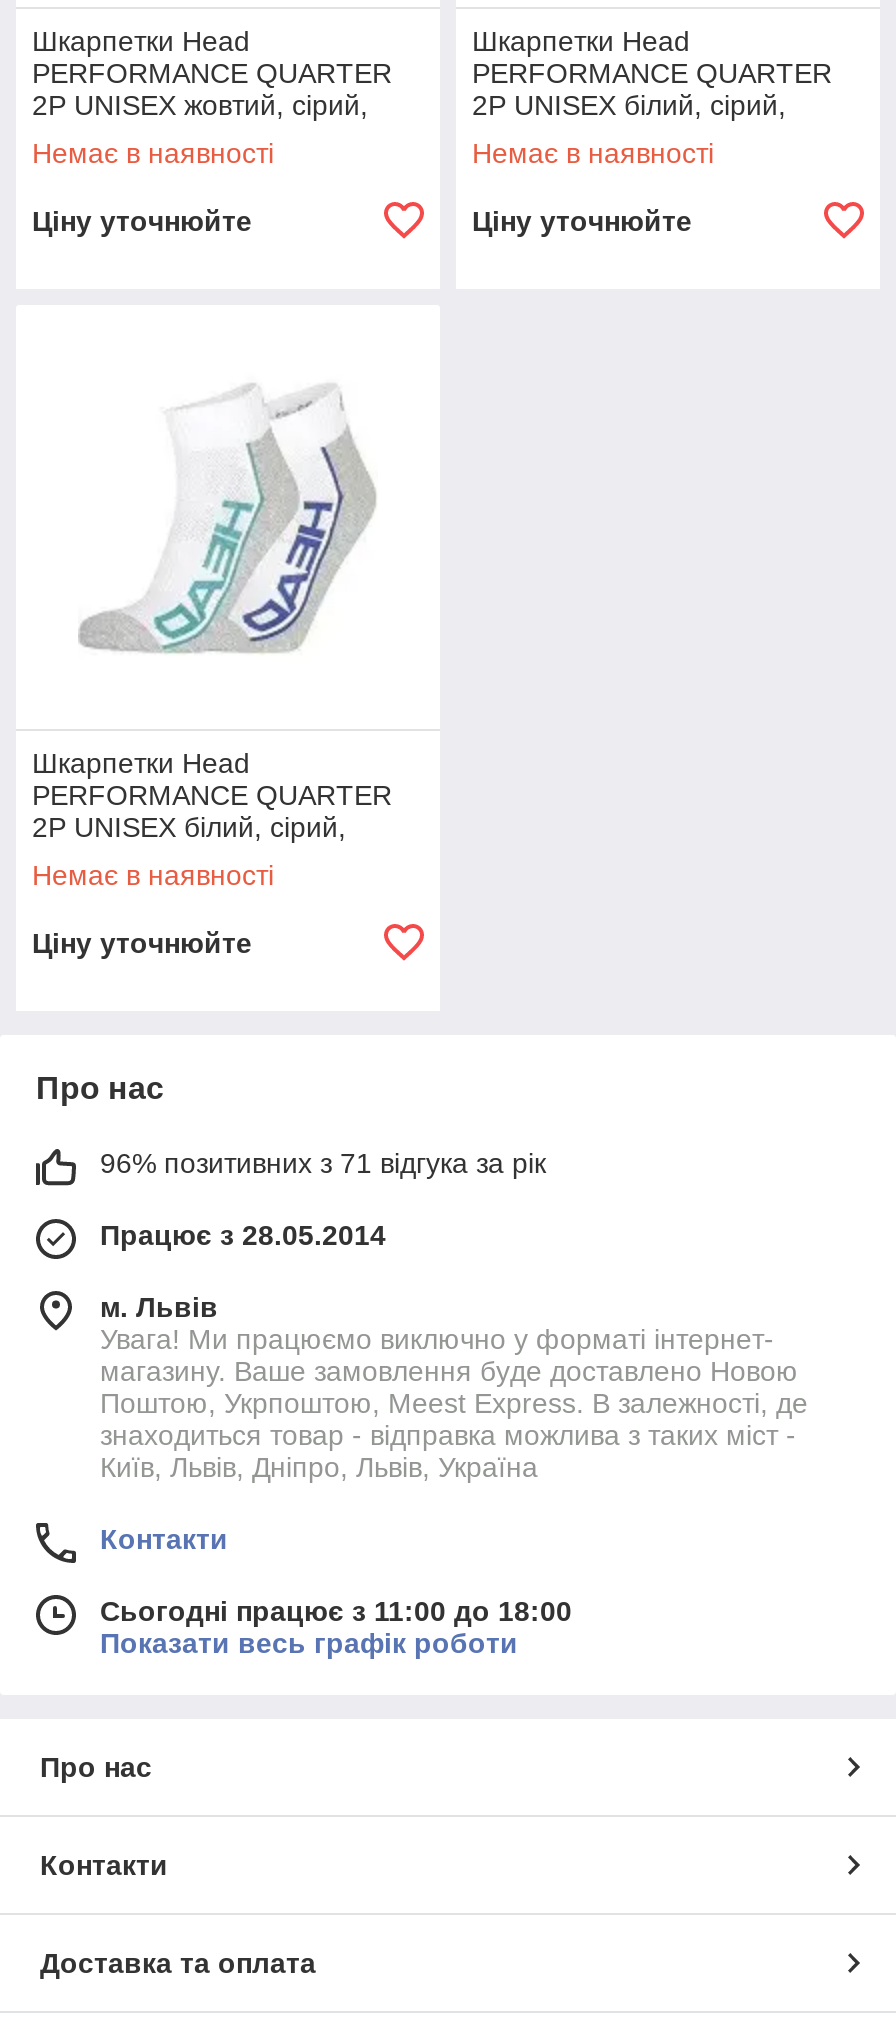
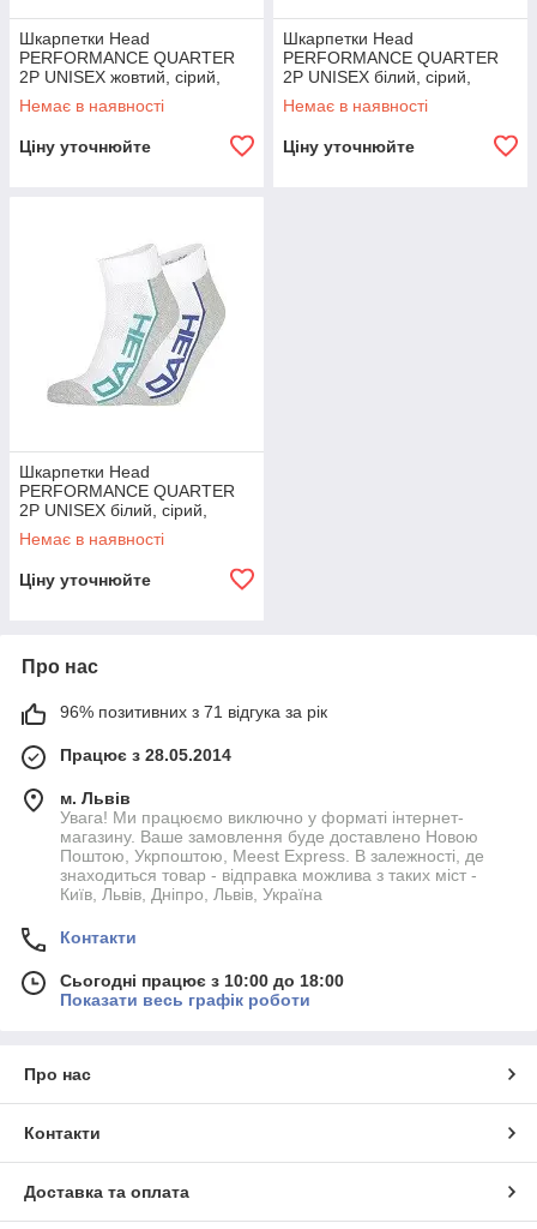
[100,1595,572,1627] Сьогодні працює з 11:00 до 18:00 -> [60,971,344,990] Сьогодні працює з 10:00 до 18:00

